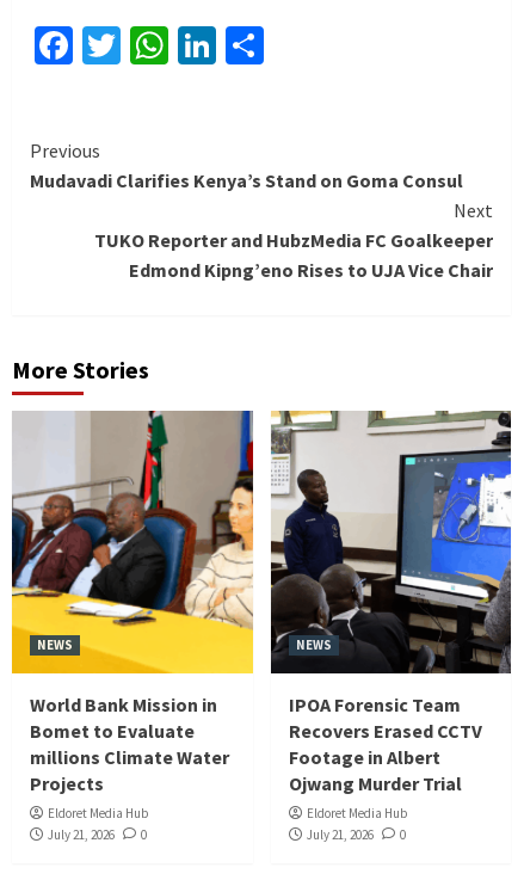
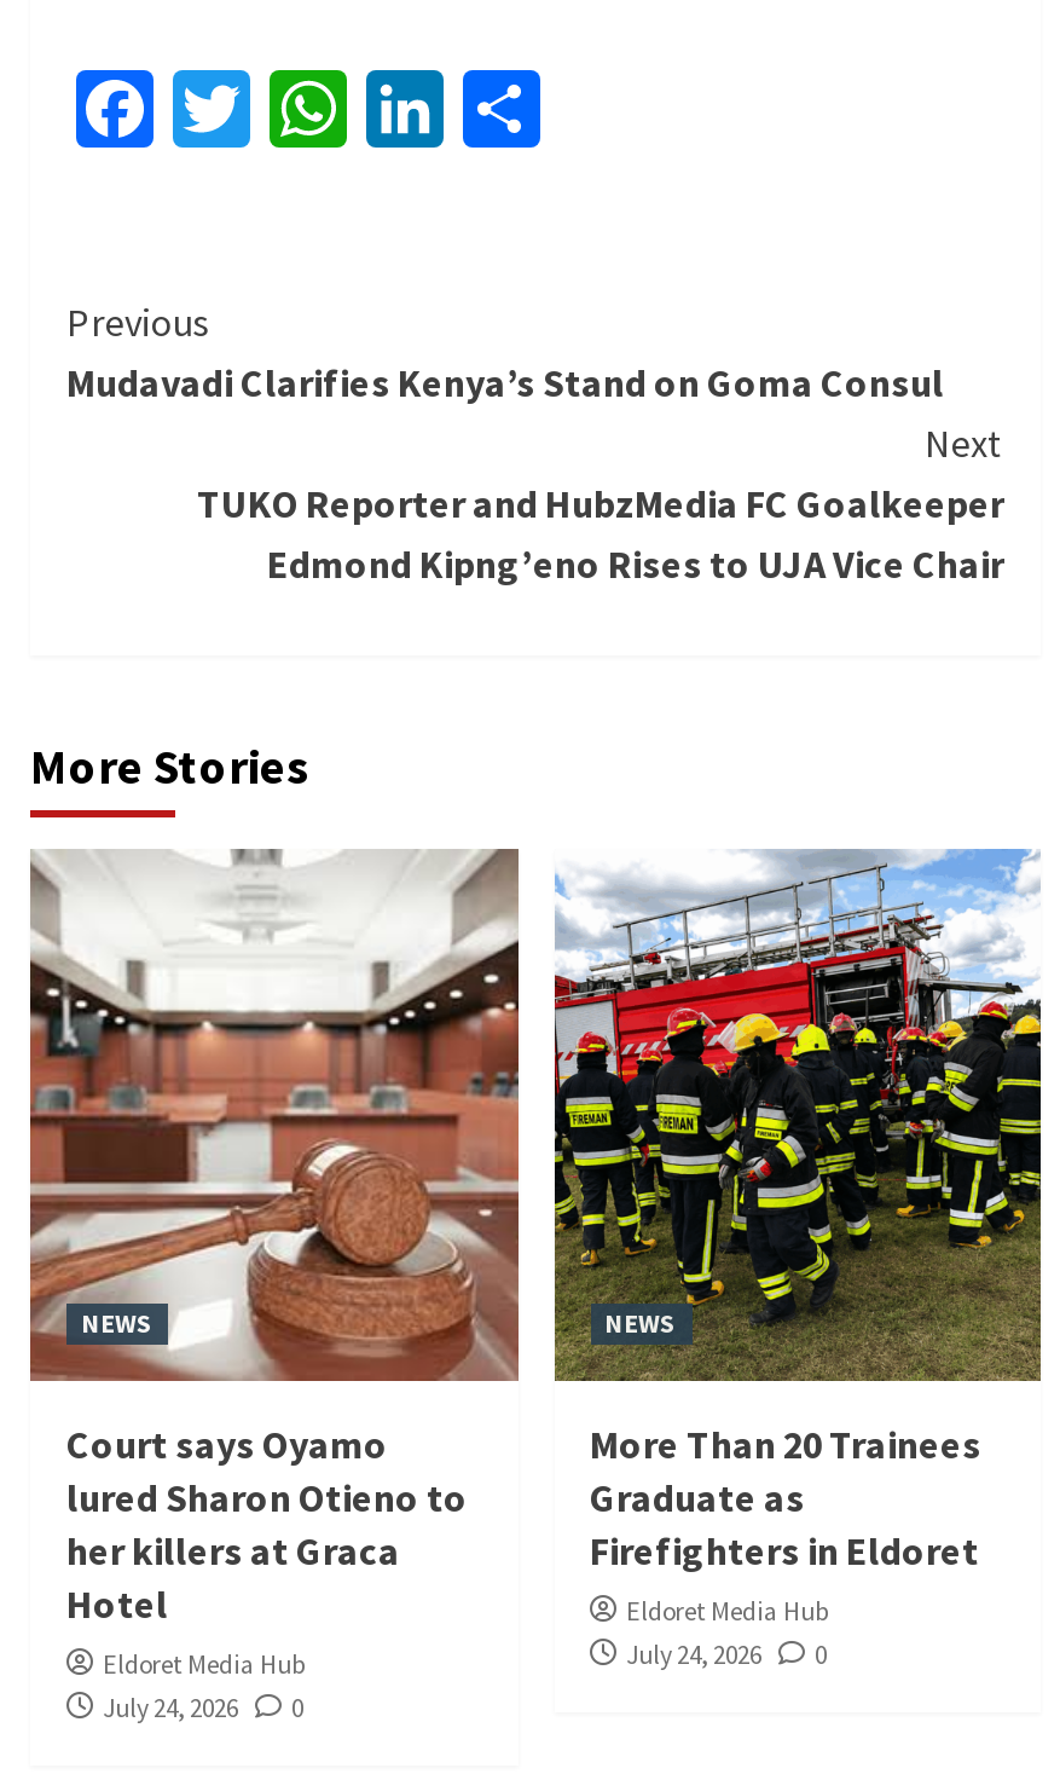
[11,410,254,795] [image] | World Bank Mission in | Bomet to Evaluate | millions Climate Water | Projects -> [28,849,521,1627] [image] | Court says Oyamo | lured Sharon Otieno to | her killers at Graca | Hotel
[270,410,512,795] [image] | IPOA Forensic Team | Recovers Erased CCTV | Footage in Albert | Ojwang Murder Trial -> [552,846,1043,1574] [image] | More Than 20 Trainees | Graduate as | Firefighters in Eldoret
moved [306,804,406,843] -> [626,1593,829,1670]: Eldoret Media Hub | 0
[48,826,147,843] July 21, 2026 0 -> [103,1690,303,1723] July 24, 2026 0
[306,826,405,843] July 21, 2026 0 -> [626,1636,827,1670] July 24, 2026 0

